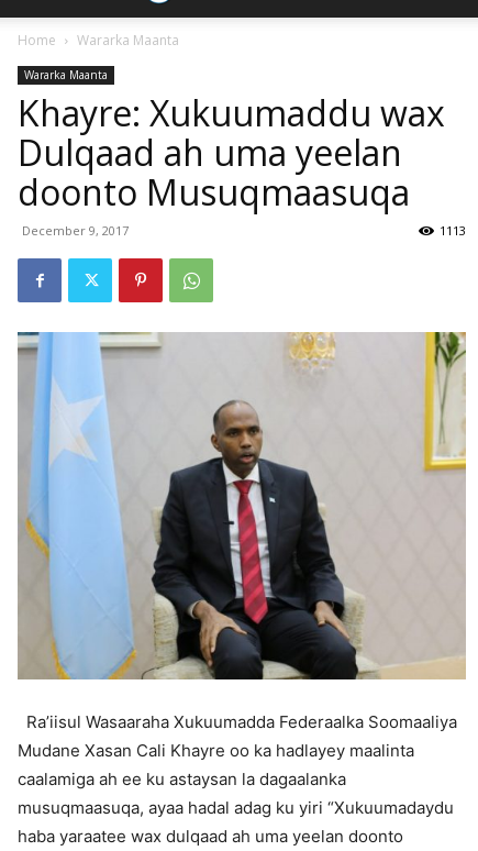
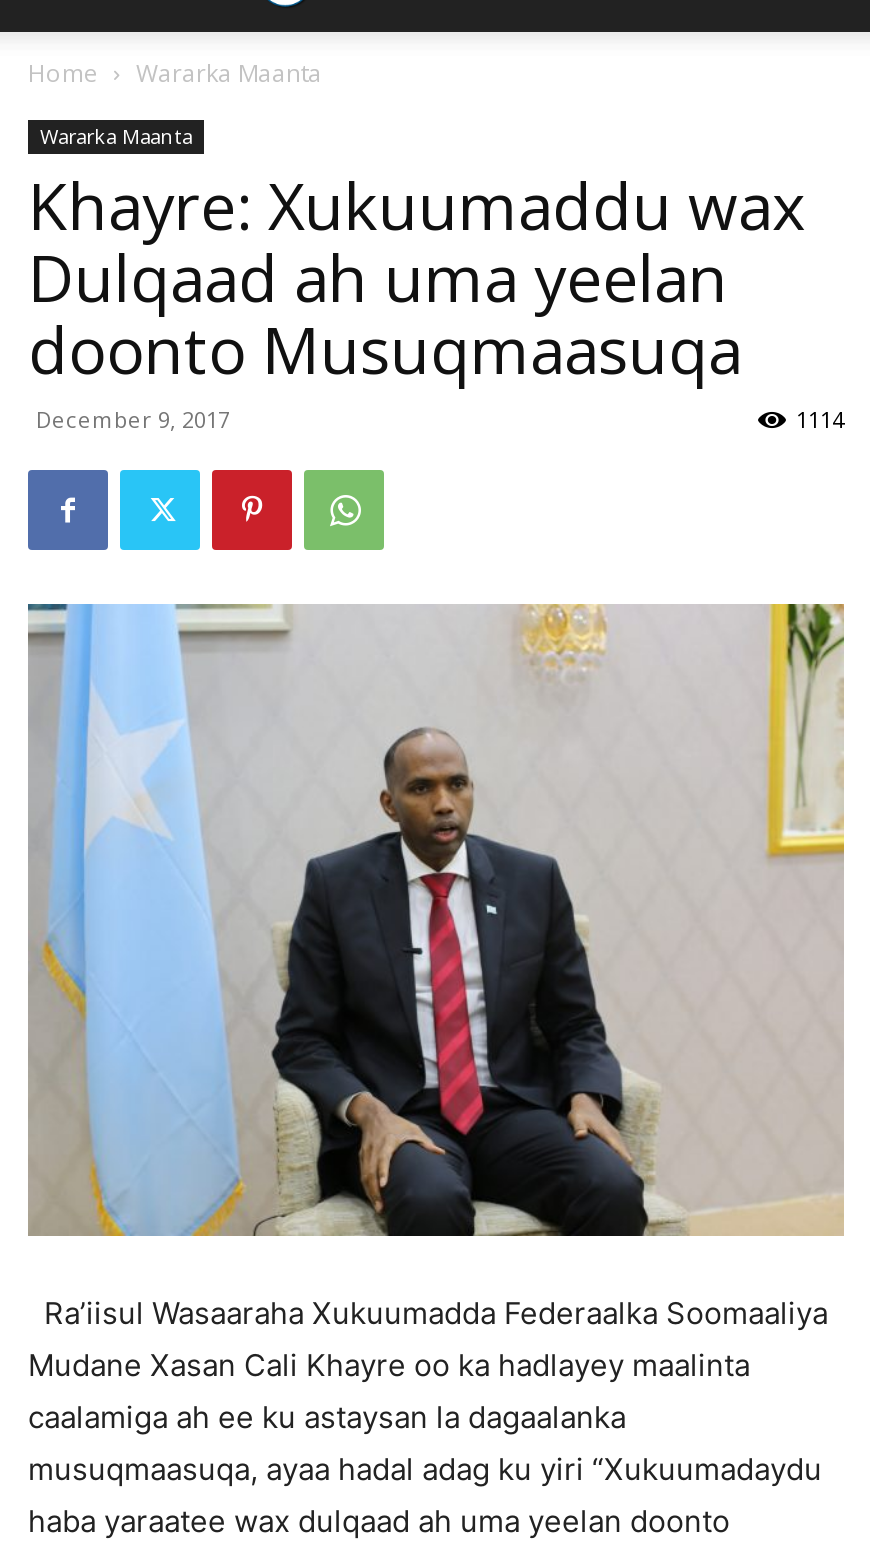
[440,222,466,239] 1113 -> [796,404,844,434] 1114

